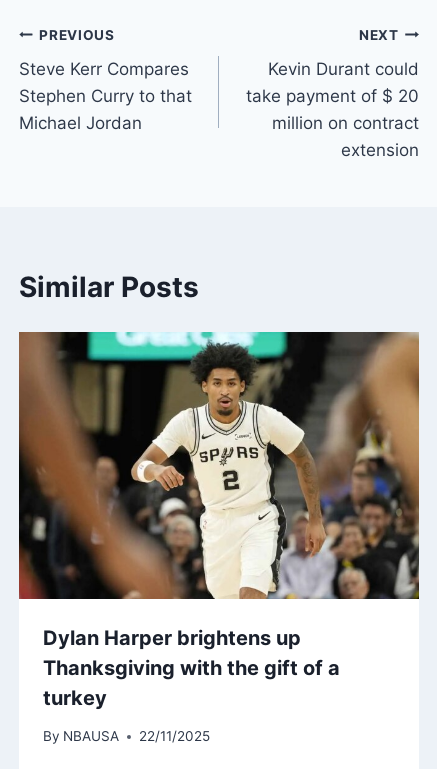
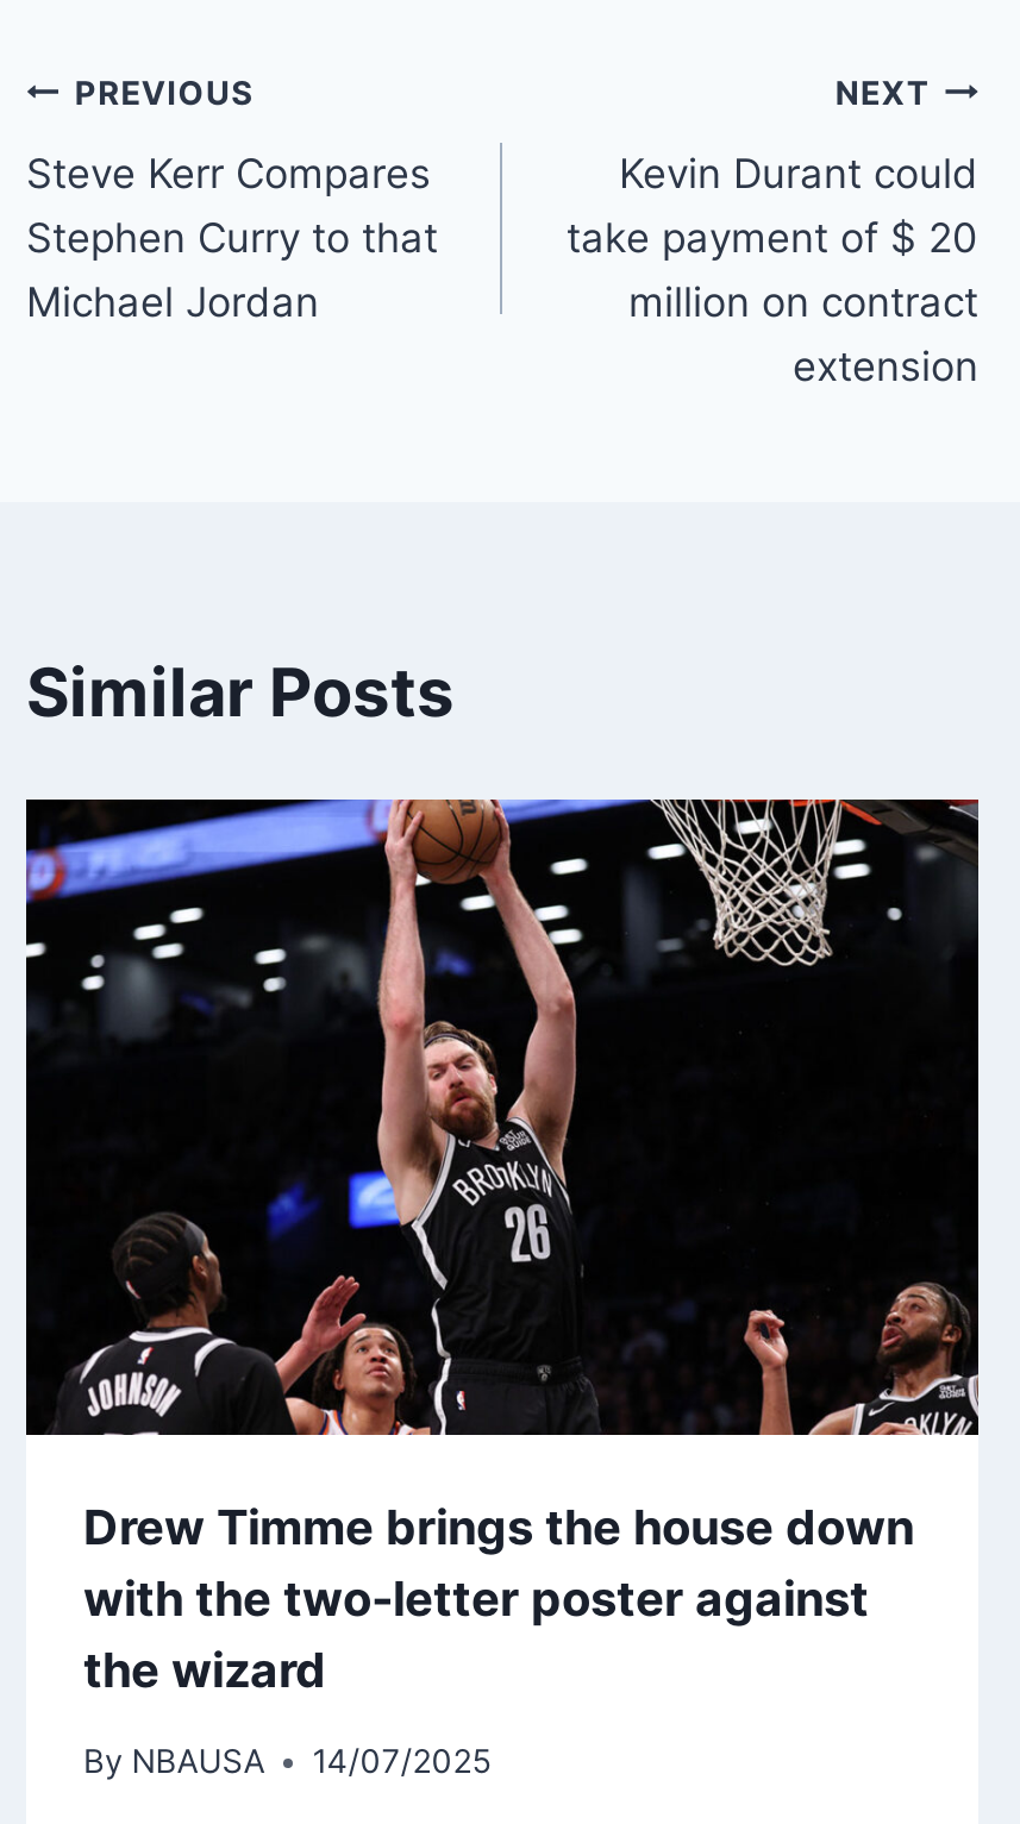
[18,331,420,710] [image] | Dylan Harper brightens up | Thanksgiving with the gift of a | turkey -> [24,797,981,1699] [image] | Drew Timme brings the house down | with the two-letter poster against | the wizard
[43,728,210,744] By NBAUSA 22/11/2025 -> [83,1743,491,1781] By NBAUSA 14/07/2025

